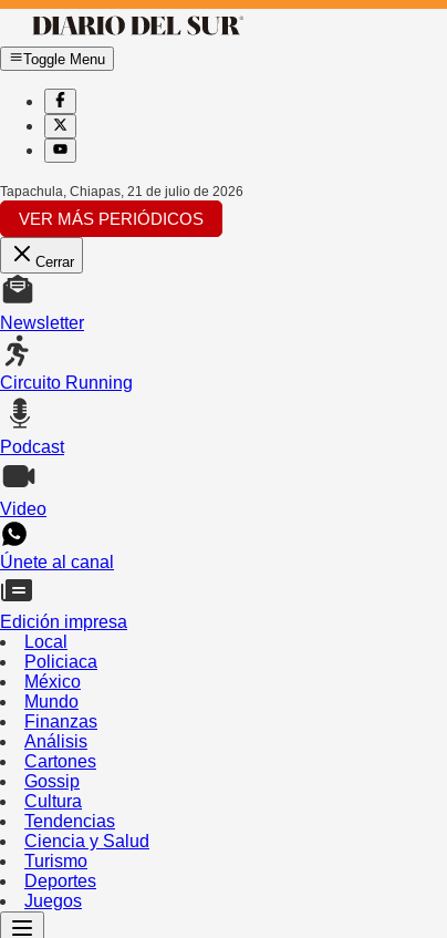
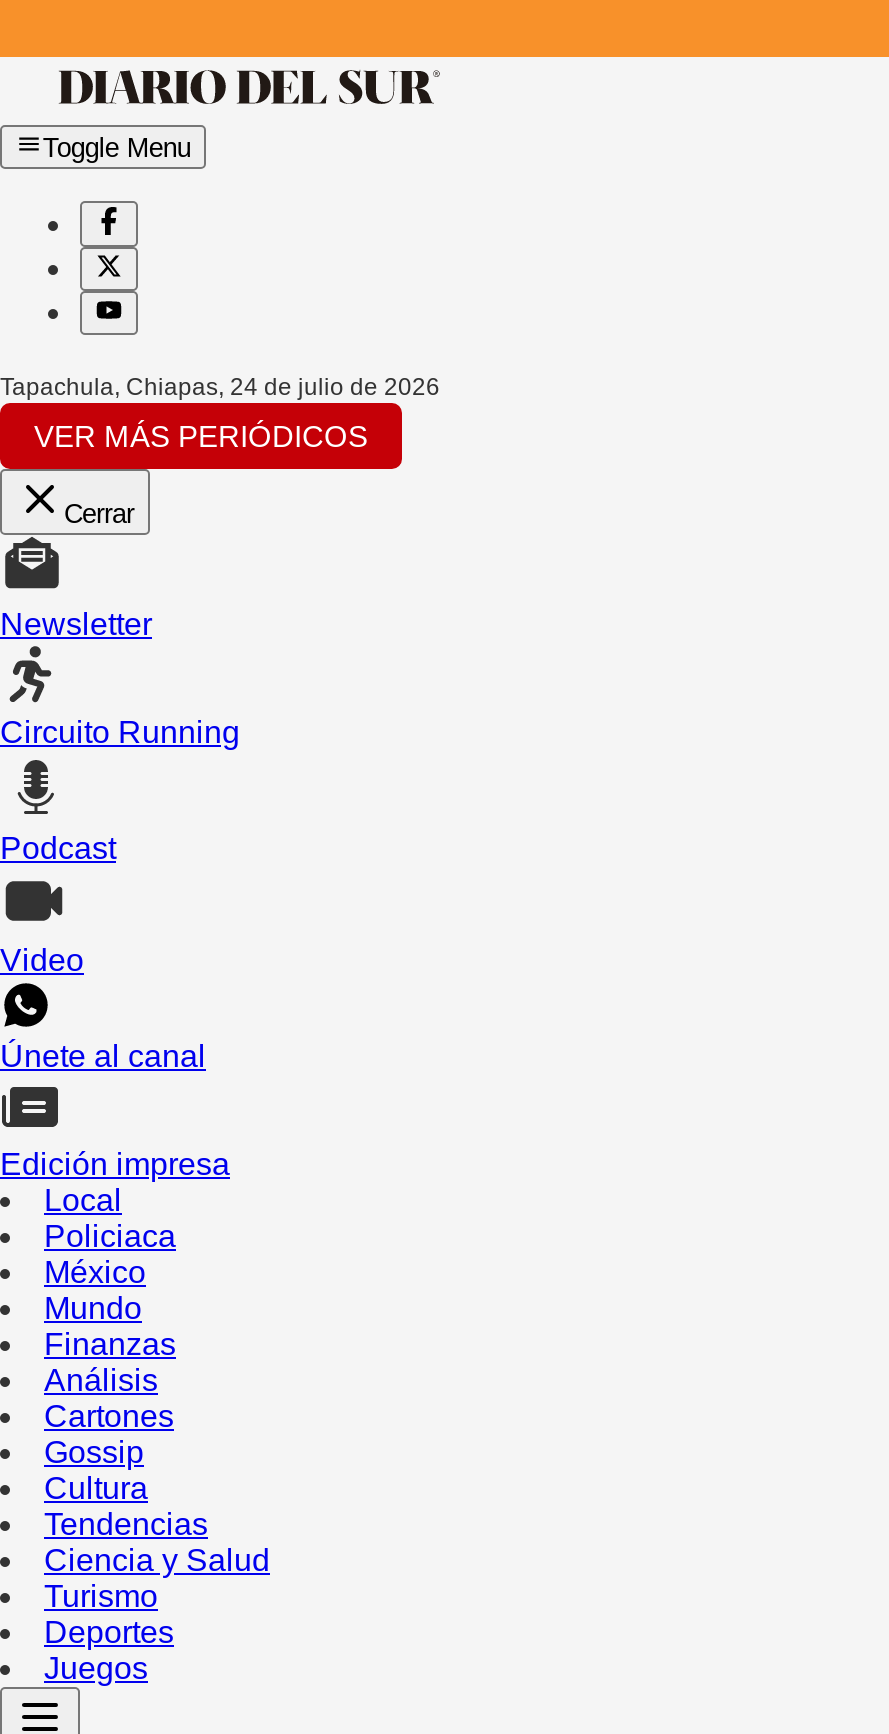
[0,184,243,200] Tapachula, Chiapas, 21 de julio de 2026 -> [0,374,440,402] Tapachula, Chiapas, 24 de julio de 2026

